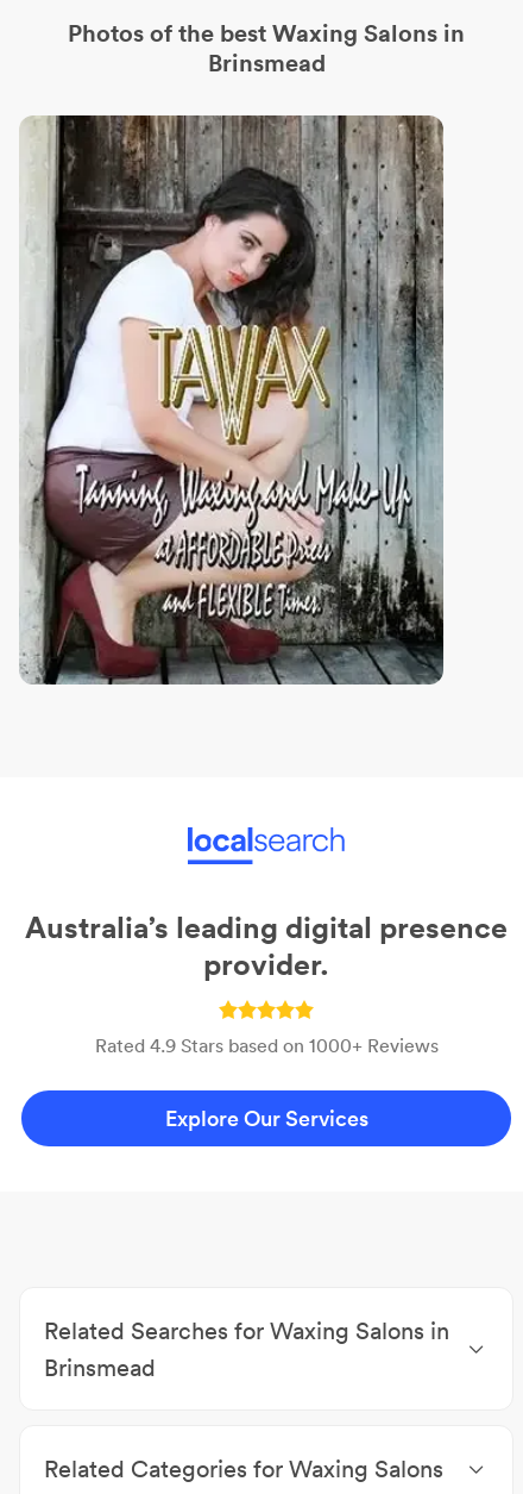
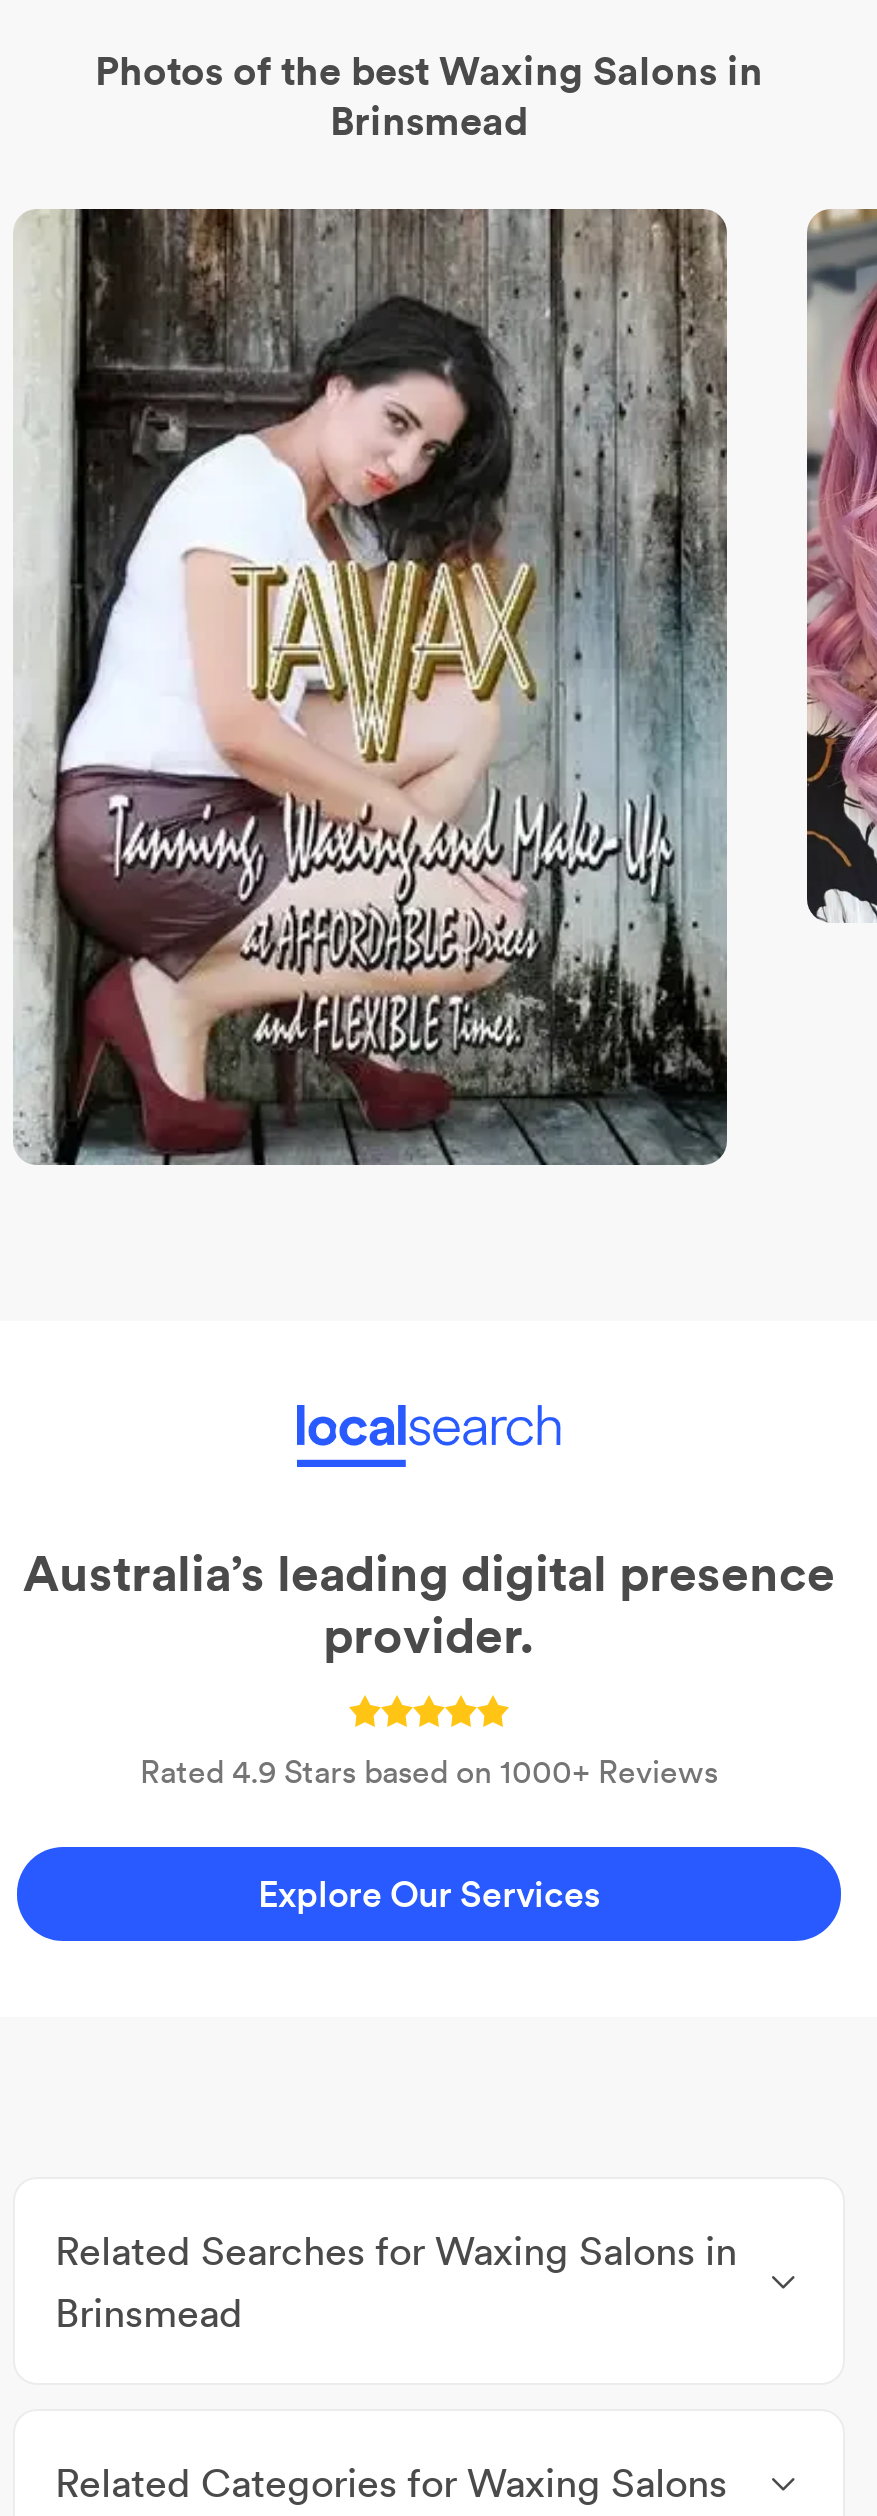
none -> [805,207,871,923] [image]

